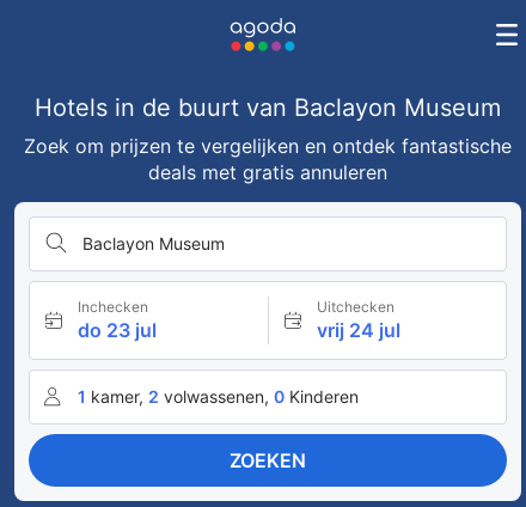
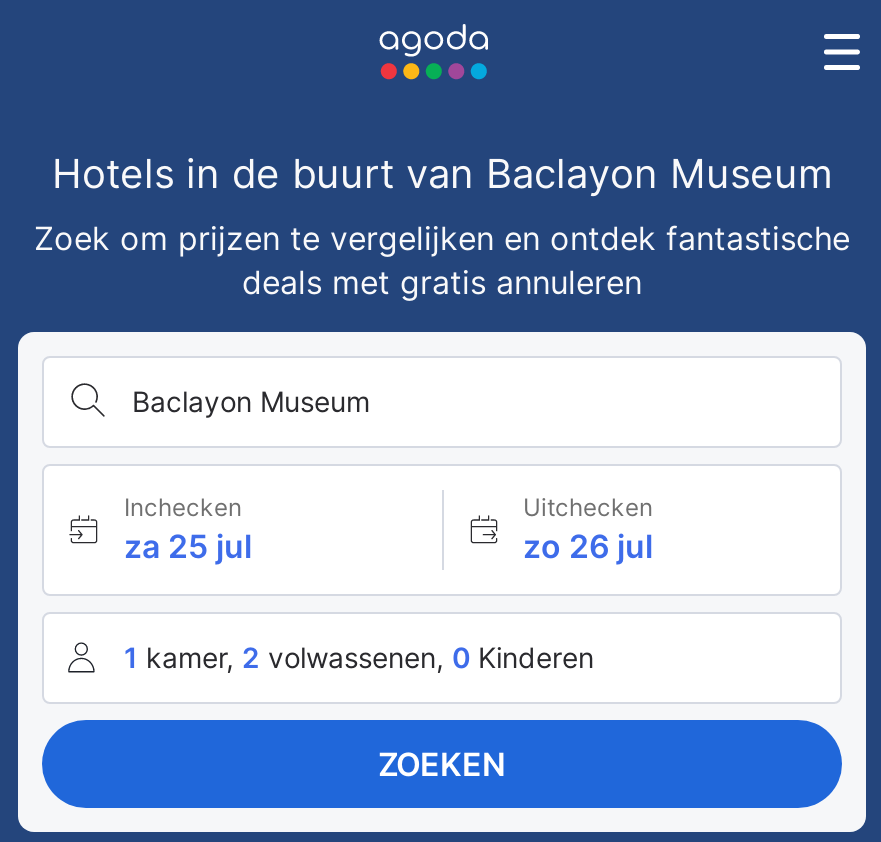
[78,318,157,342] do 23 jul -> [124,526,252,566] za 25 jul
[316,318,400,342] vrij 24 jul -> [523,526,653,566] zo 26 jul

